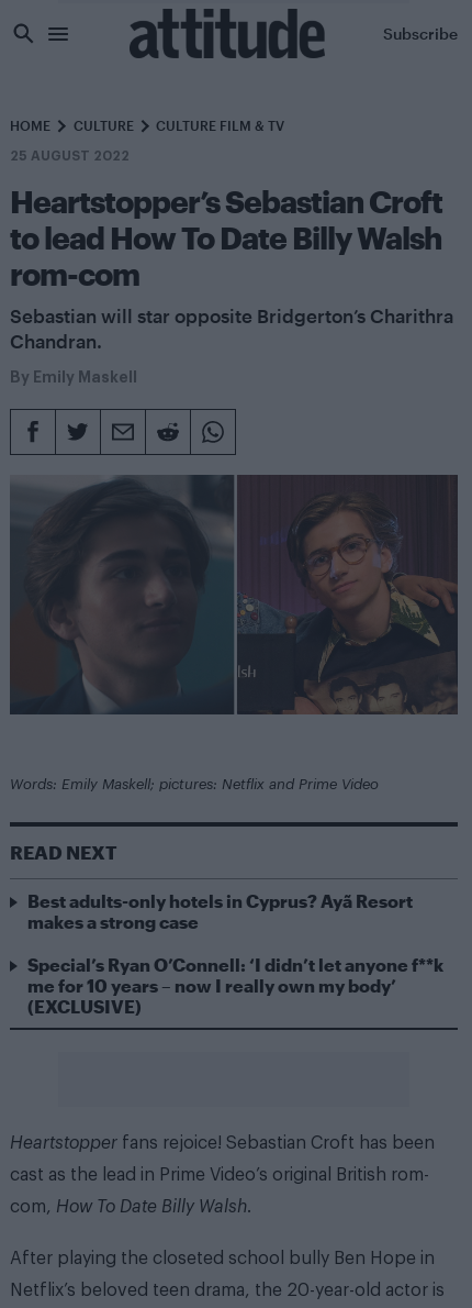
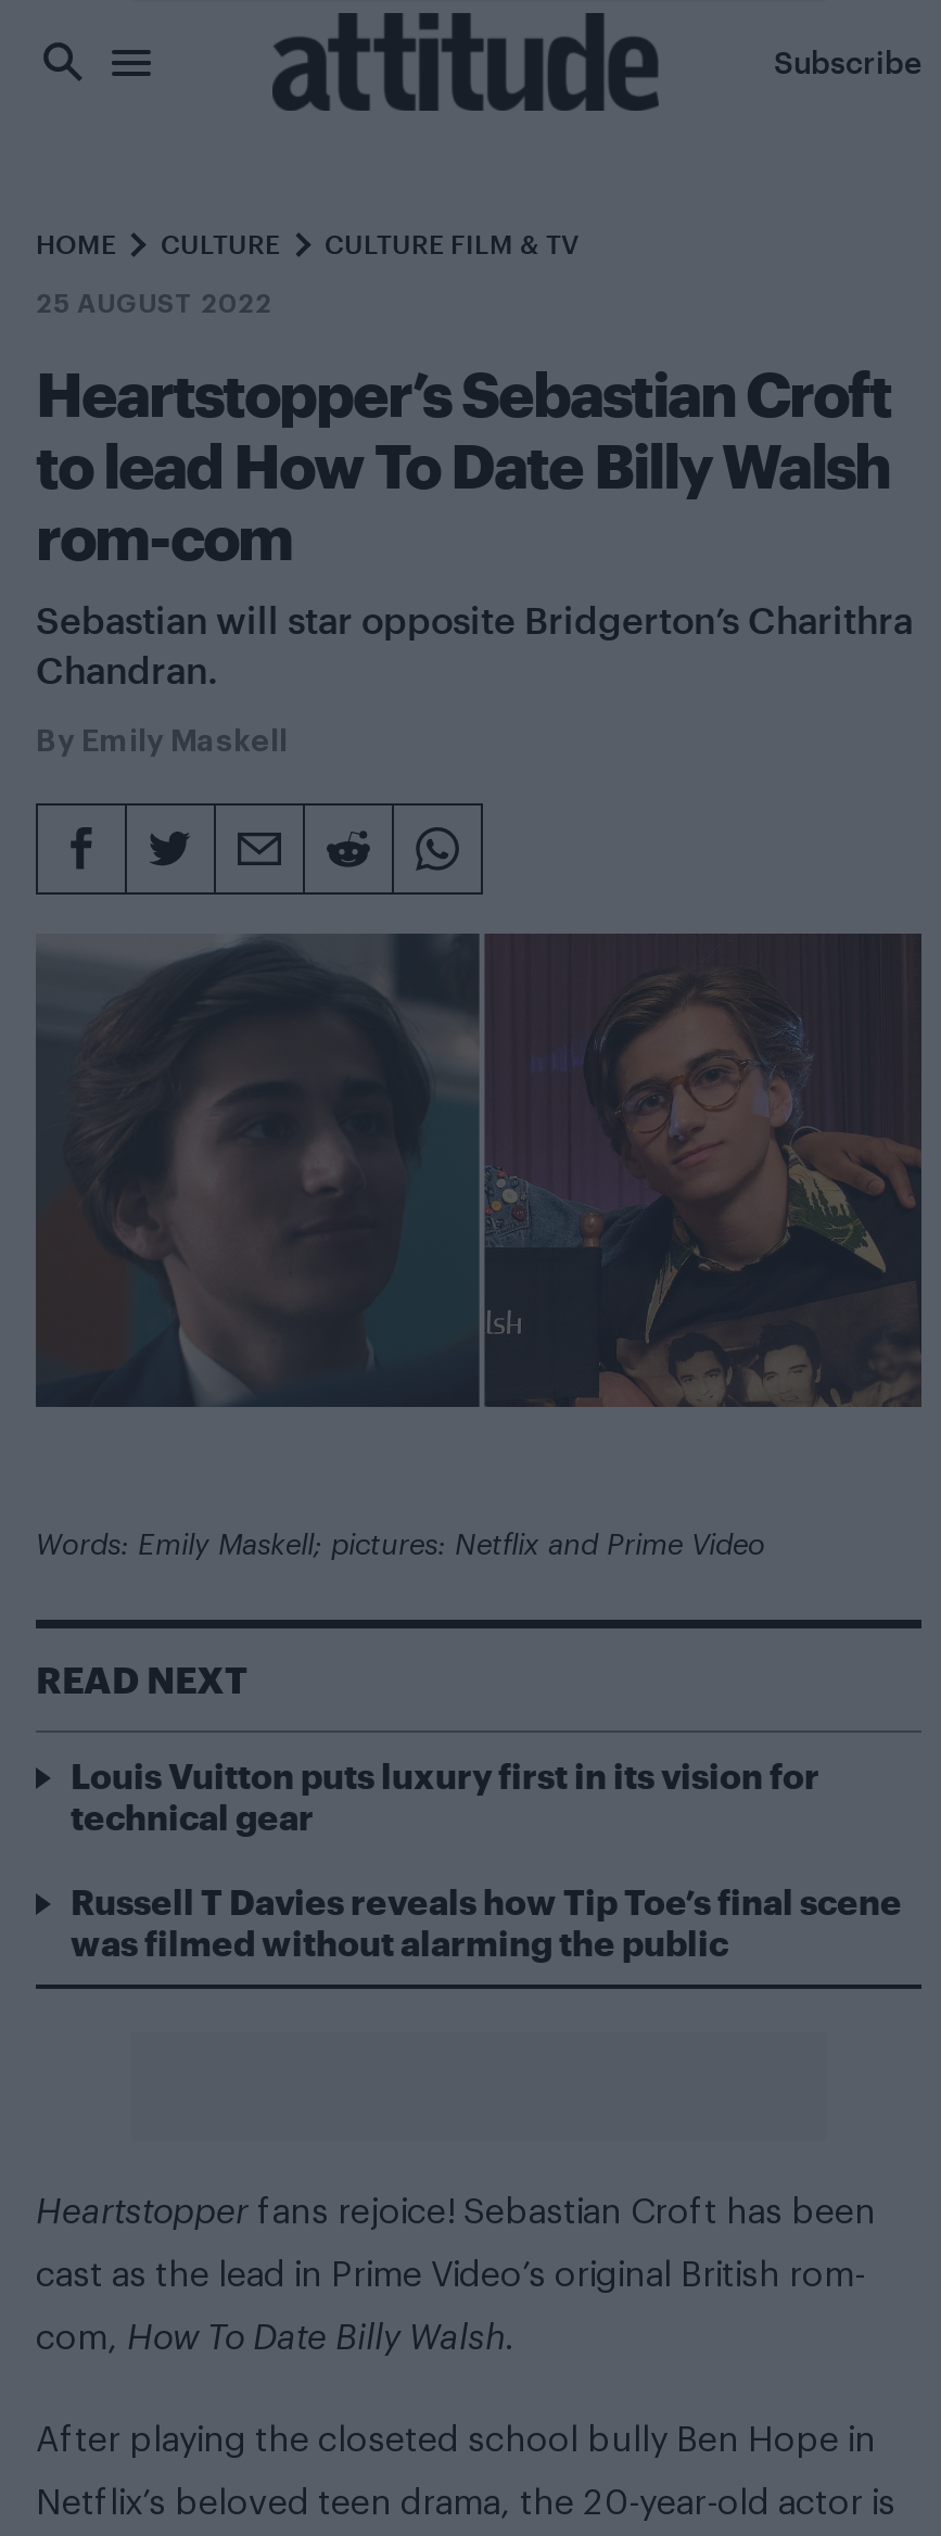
[27,890,413,932] Best adults-only hotels in Cyprus? Ayã Resort | makes a strong case -> [71,1753,819,1836] Louis Vuitton puts luxury first in its vision for | technical gear
[27,954,443,1016] Special’s Ryan O’Connell: ‘I didn’t let anyone f**k | me for 10 years – now I really own my body’ | (EXCLUSIVE) -> [71,1879,902,1962] Russell T Davies reveals how Tip Toe’s final scene | was filmed without alarming the public

